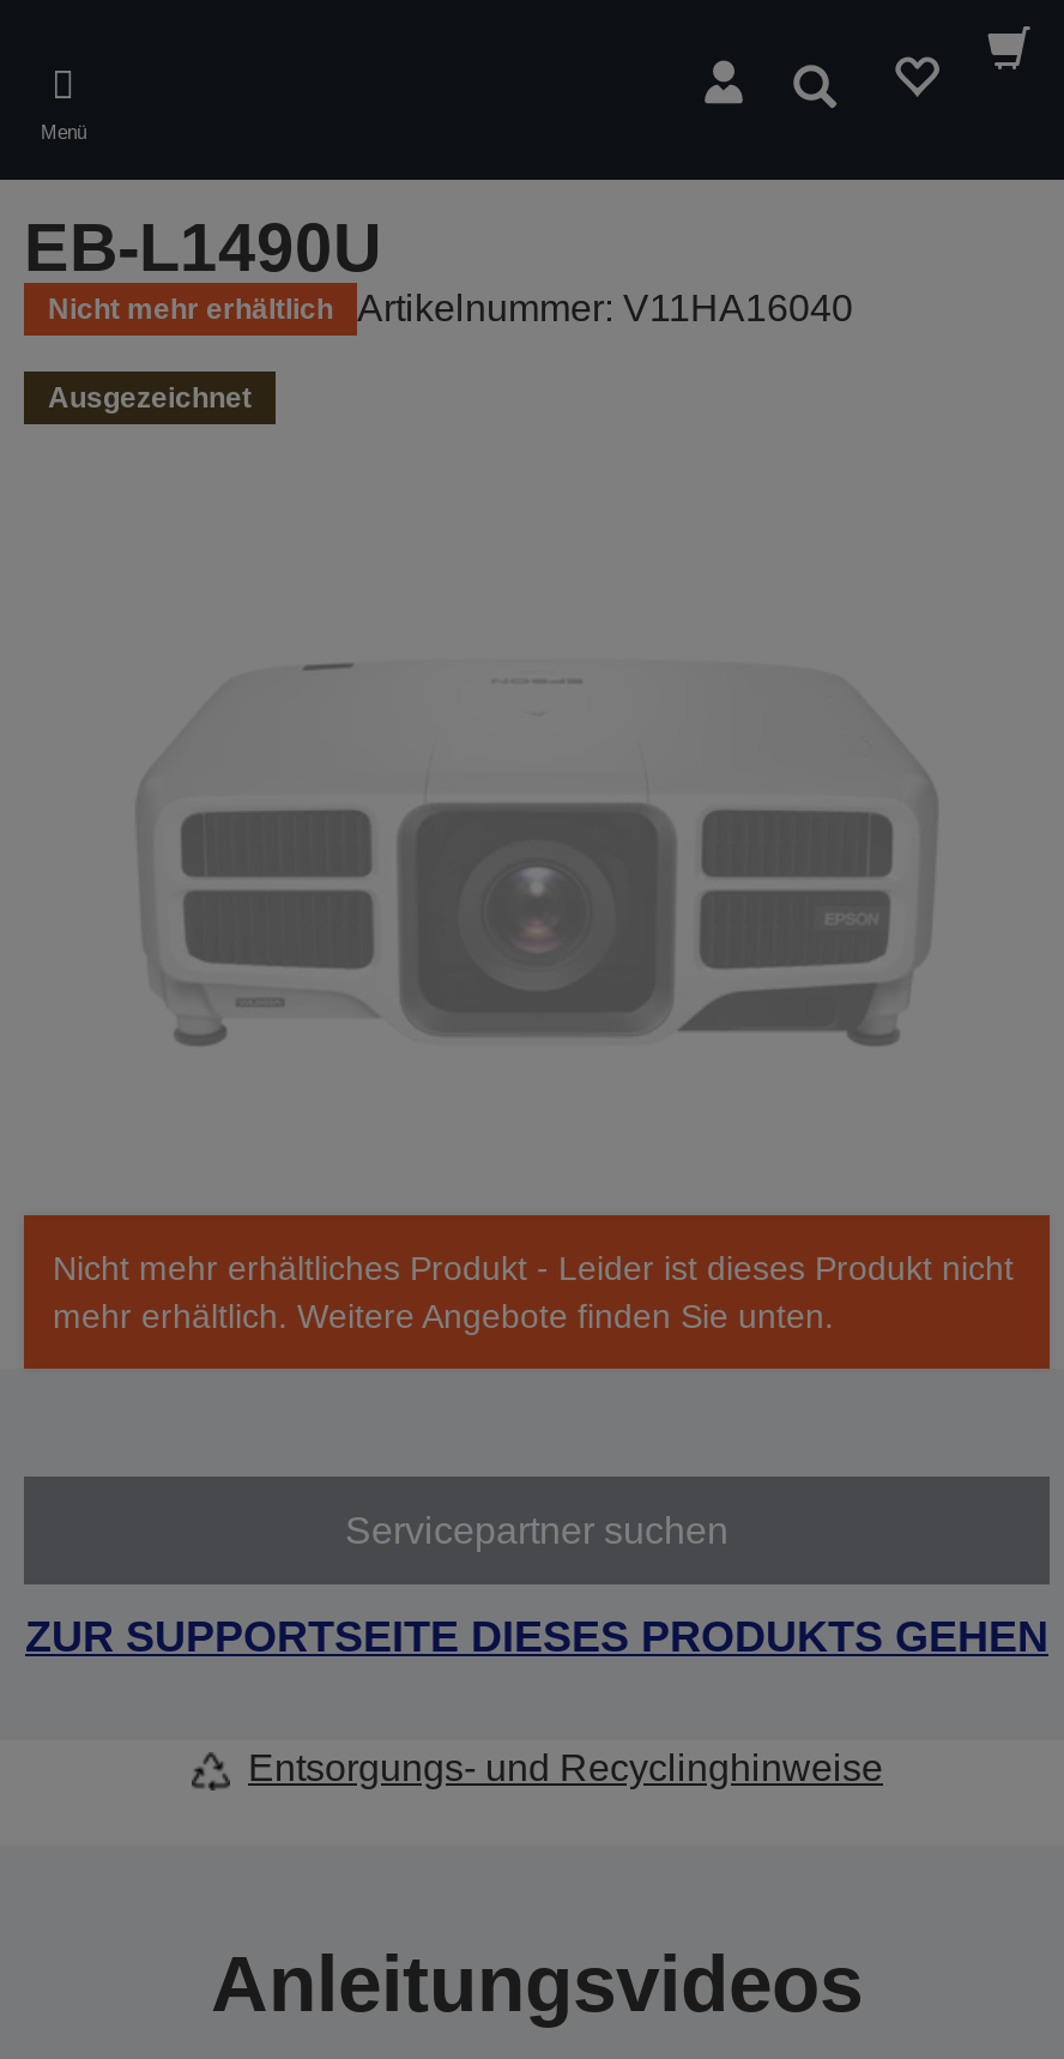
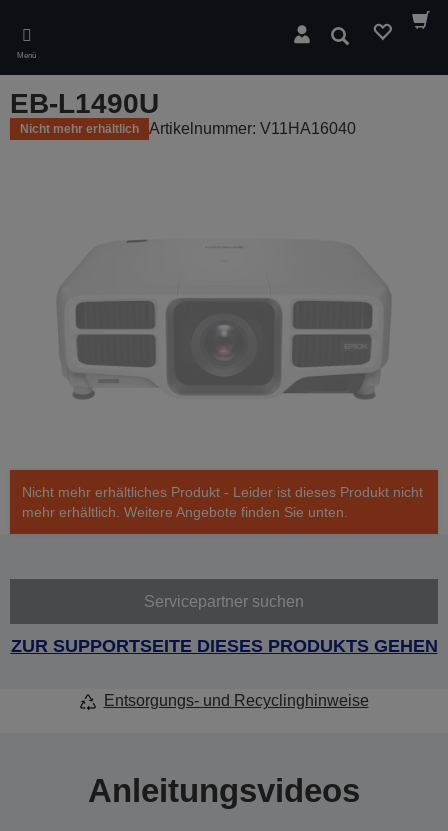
[48,381,252,415] Ausgezeichnet -> none

